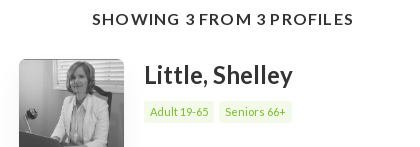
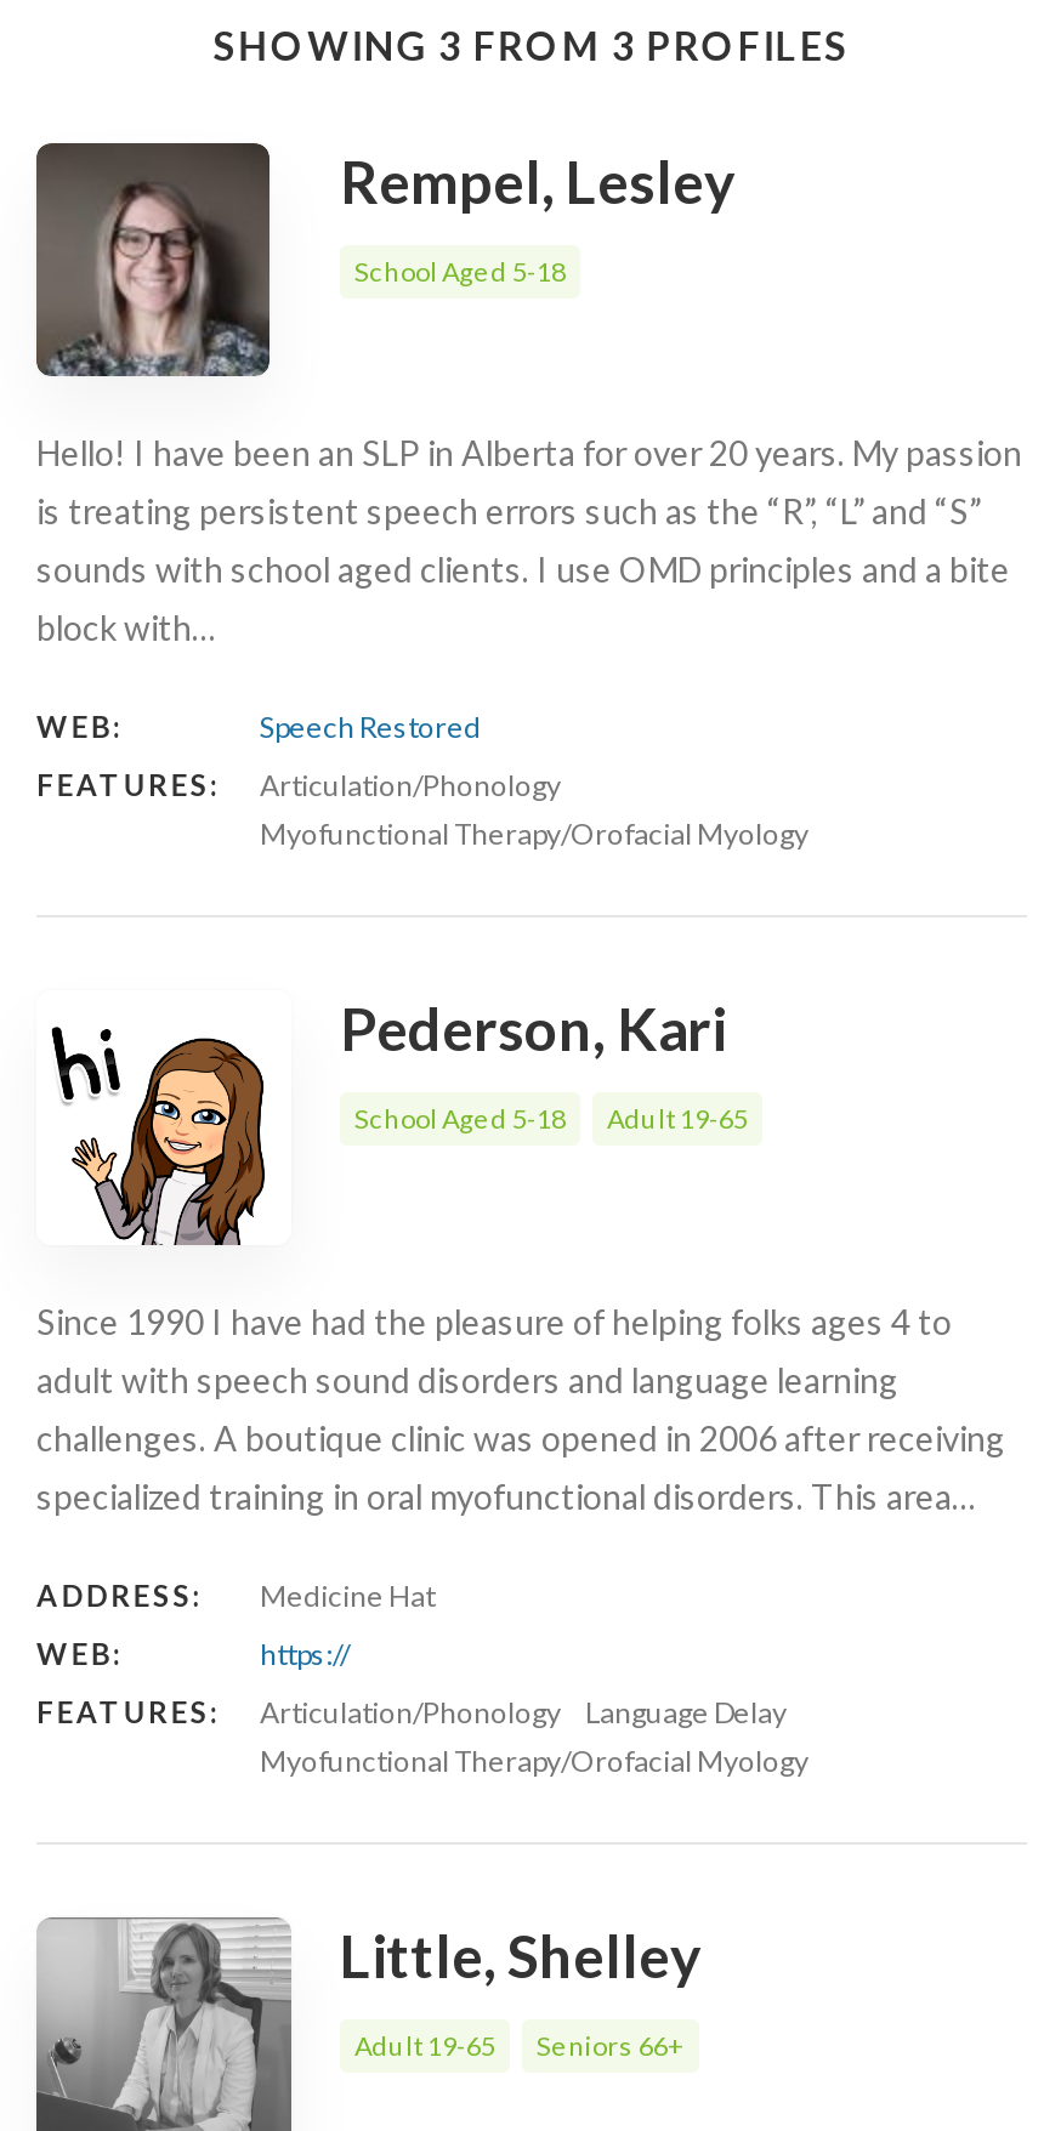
none -> [36,143,1022,1133] [image] | Hello! I have been an SLP in Alberta for over 20 years. My passion | is treating persistent speech errors such as the “R”, “L” and “S” | sounds with school aged clients. I use OMD principles and a bite | block with… | WEB: | Speech Restored | FEATURES: | Articulation/Phonology | Myofunctional Therapy/Orofacial Myology | Pederson, Kari | School Aged 5-18 | Adult 19-65
none -> [36,1024,1005,1779] [image] | Since 1990 I have had the pleasure of helping folks ages 4 to | adult with speech sound disorders and language learning | challenges. A boutique clinic was opened in 2006 after receiving | specialized training in oral myofunctional disorders. This area… | ADDRESS: | Medicine Hat | WEB: | https:// | FEATURES: | Articulation/Phonology | Language Delay | Myofunctional Therapy/Orofacial Myology
none -> [340,146,736,286] Rempel, Lesley | School Aged 5-18

